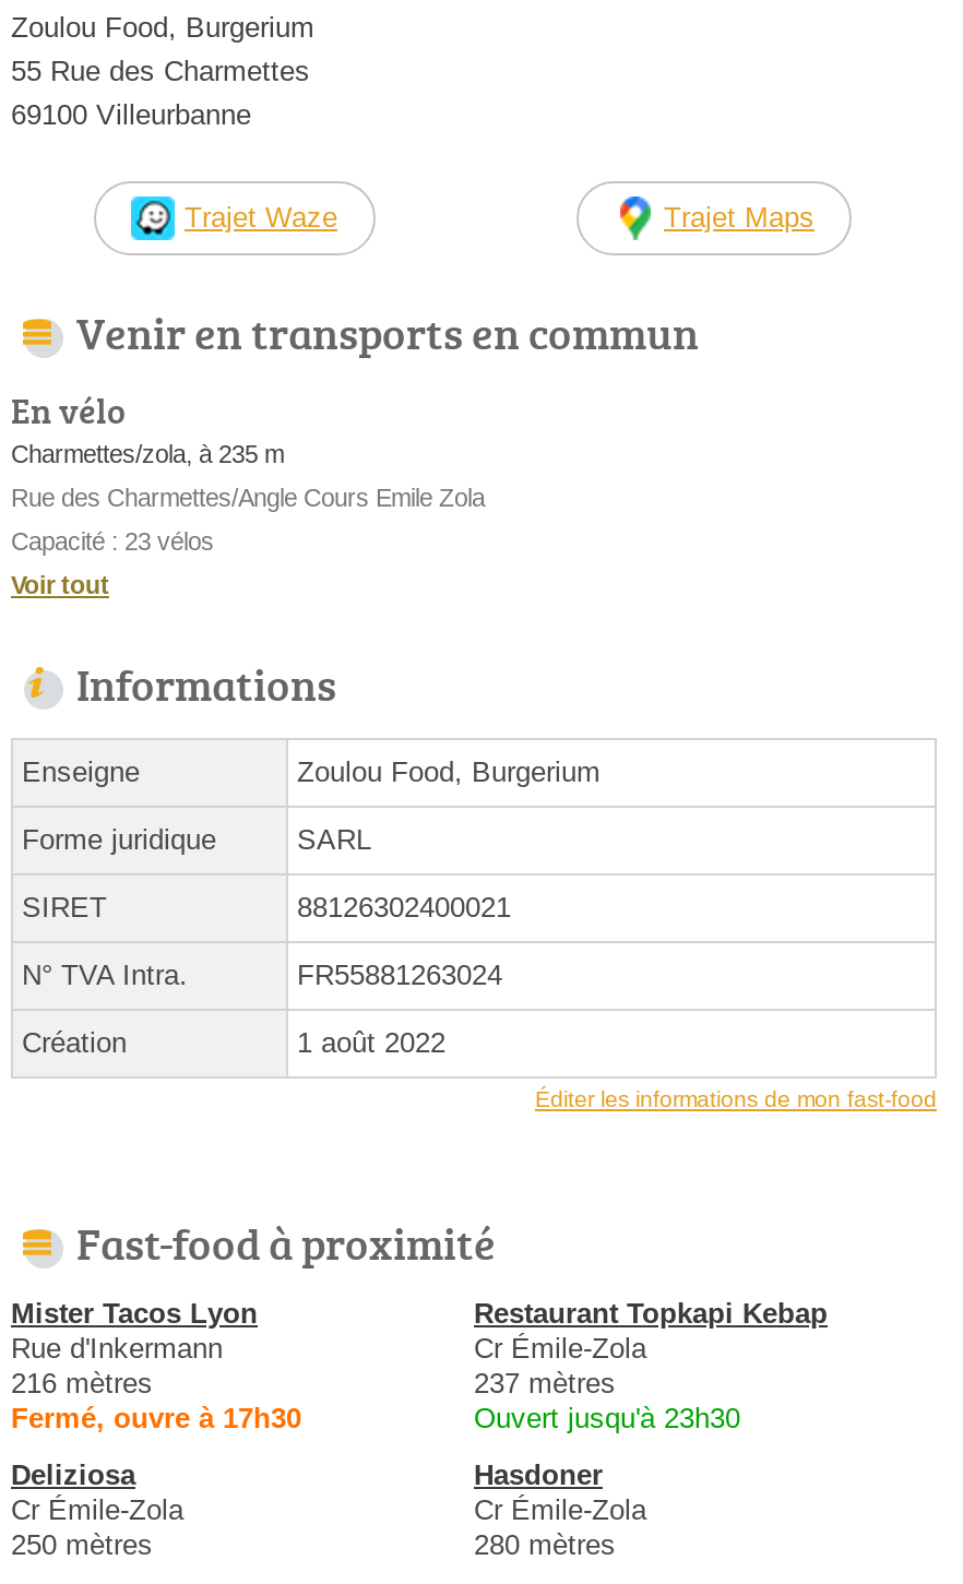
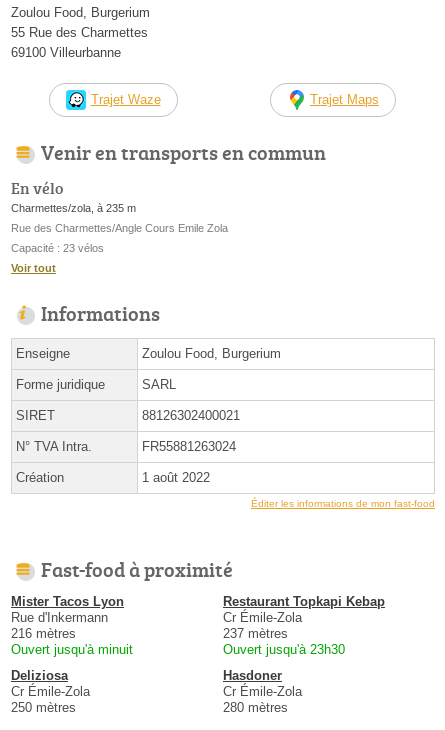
[11,1402,301,1435] Fermé, ouvre à 17h30 -> [11,642,133,657] Ouvert jusqu'à minuit

